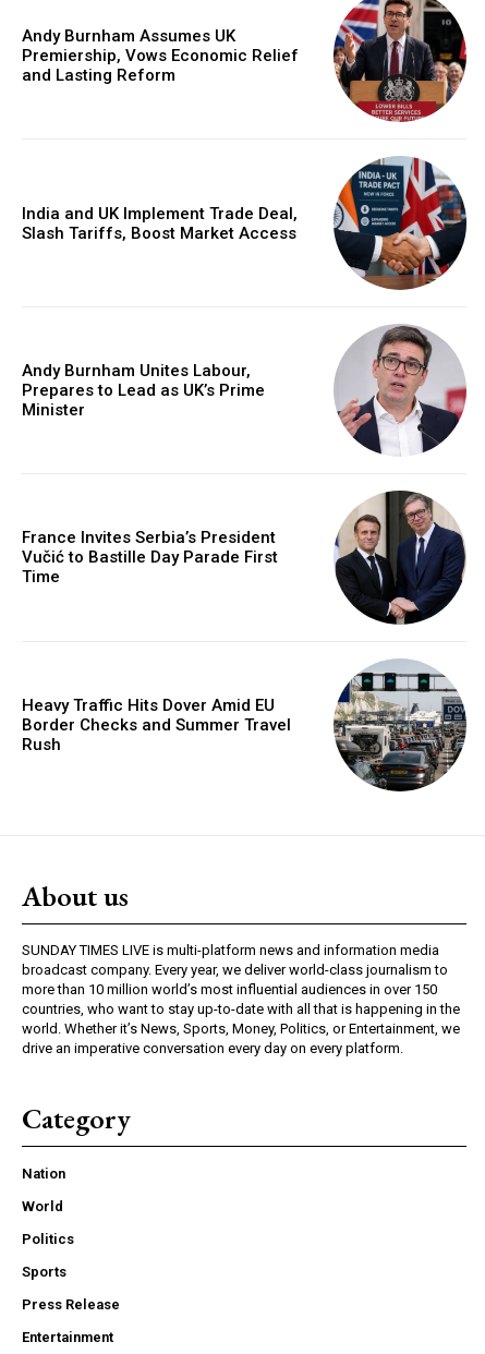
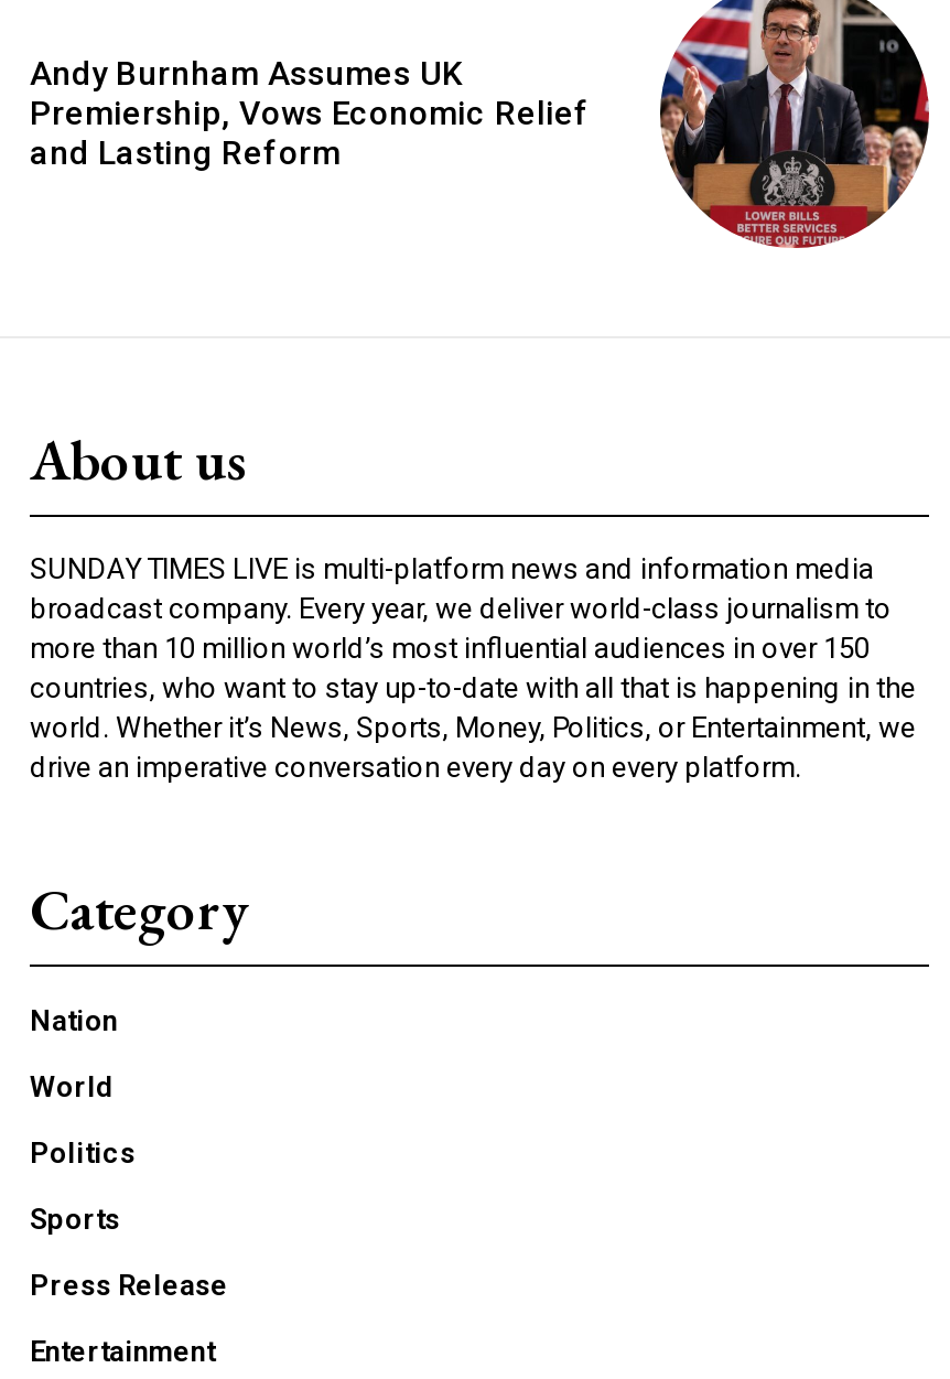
[22,156,468,291] [image] | India and UK Implement Trade Deal, | Slash Tariffs, Boost Market Access -> none
[334,324,468,455] [image] -> none
[22,361,265,420] Andy Burnham Unites Labour, | Prepares to Lead as UK’s Prime | Minister -> none
[334,489,466,626] [image] -> none
[22,528,278,587] France Invites Serbia’s President | Vučić to Bastille Day Parade First | Time -> none
[22,658,468,793] [image] | Heavy Traffic Hits Dover Amid EU | Border Checks and Summer Travel | Rush -> none

